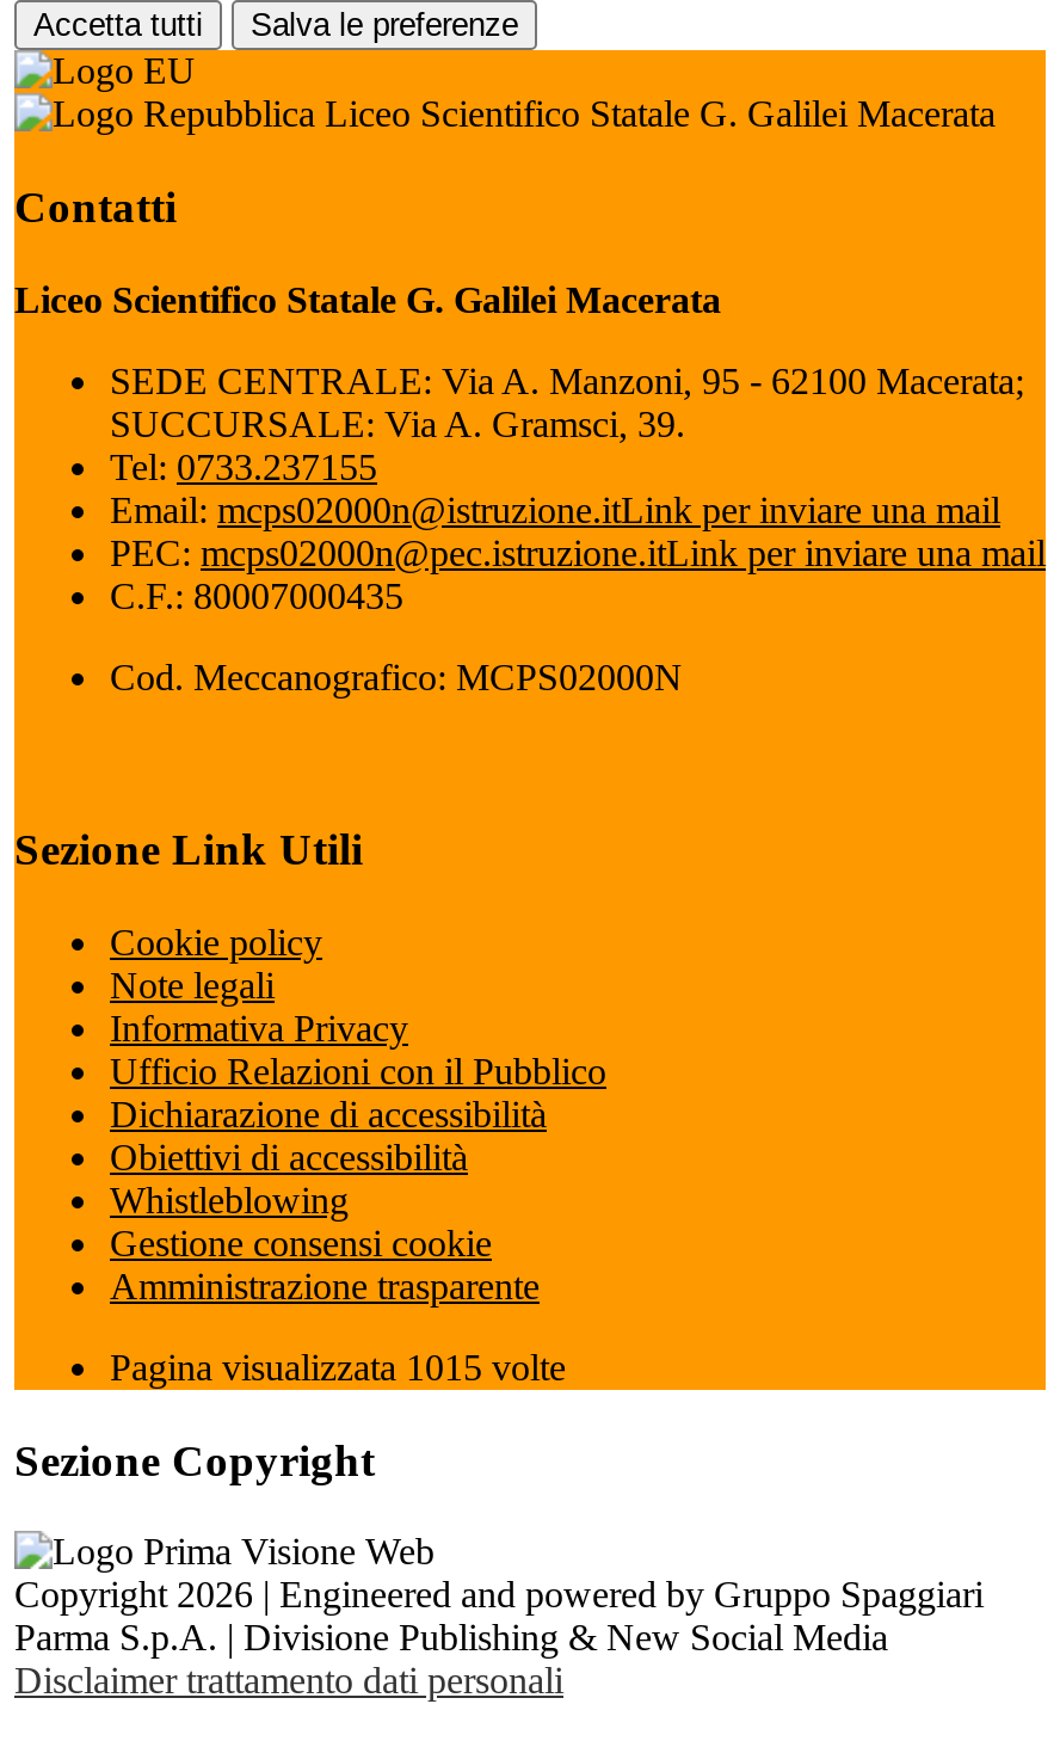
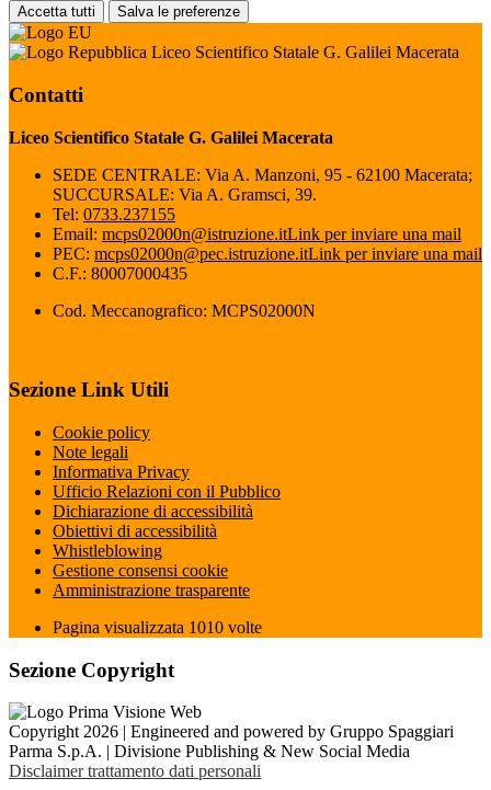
[110,1347,566,1388] Pagina visualizzata 1015 volte -> [53,618,262,637] Pagina visualizzata 1010 volte

